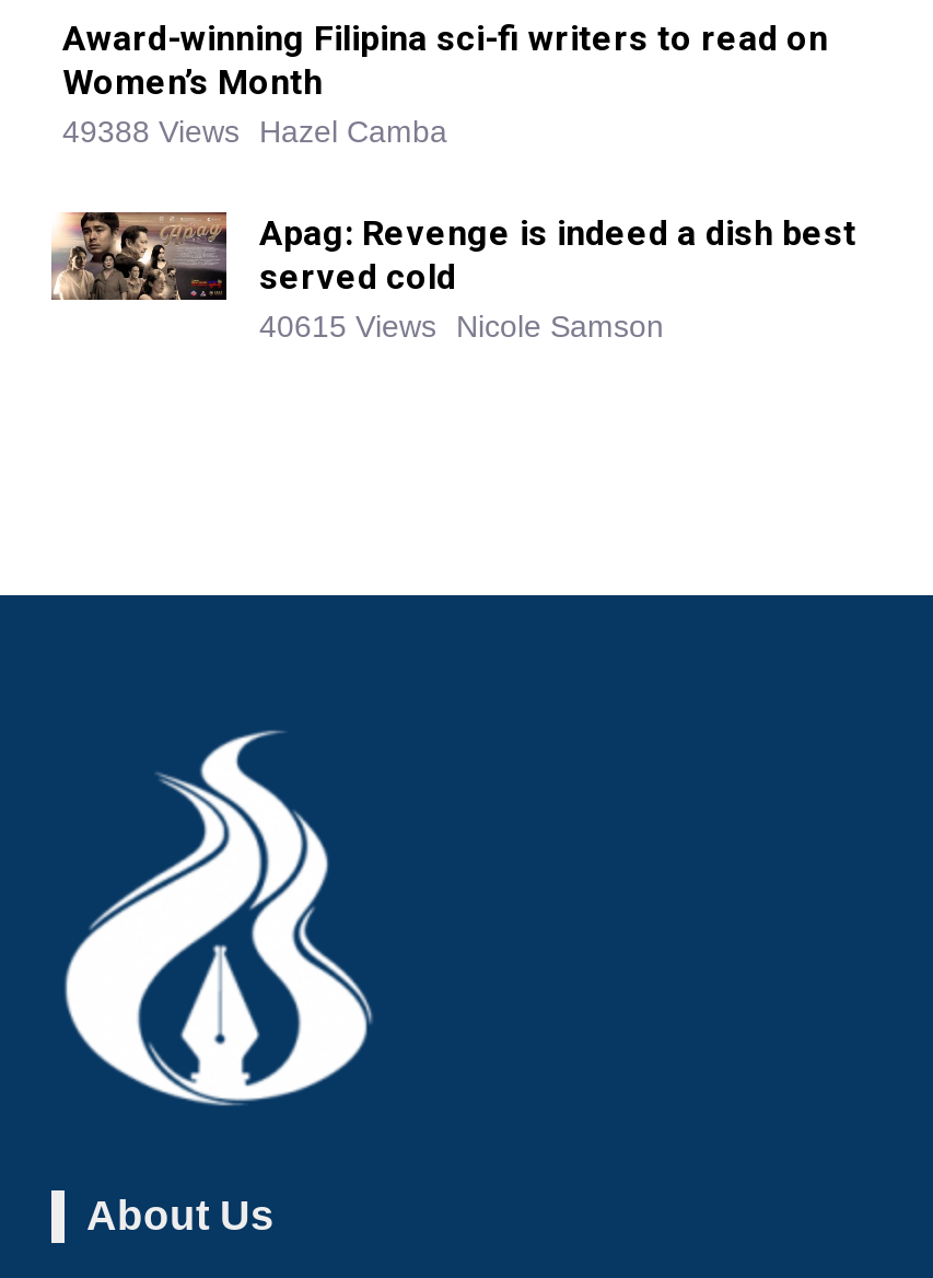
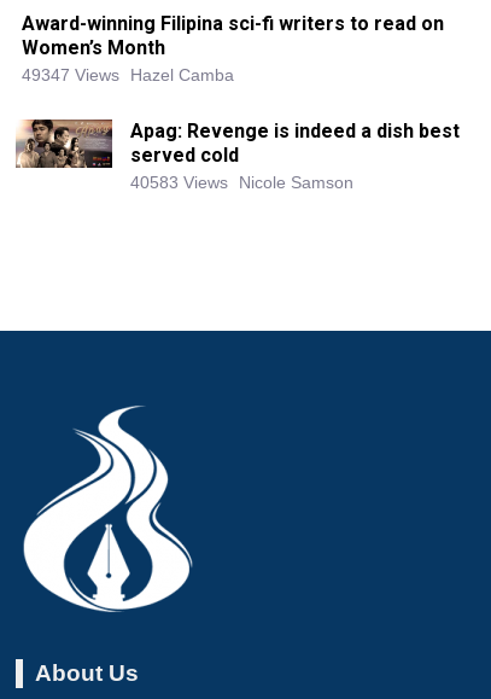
[62,114,447,149] 49388 Views Hazel Camba -> [22,65,234,85] 49347 Views Hazel Camba
[259,309,664,344] 40615 Views Nicole Samson -> [130,173,353,192] 40583 Views Nicole Samson

